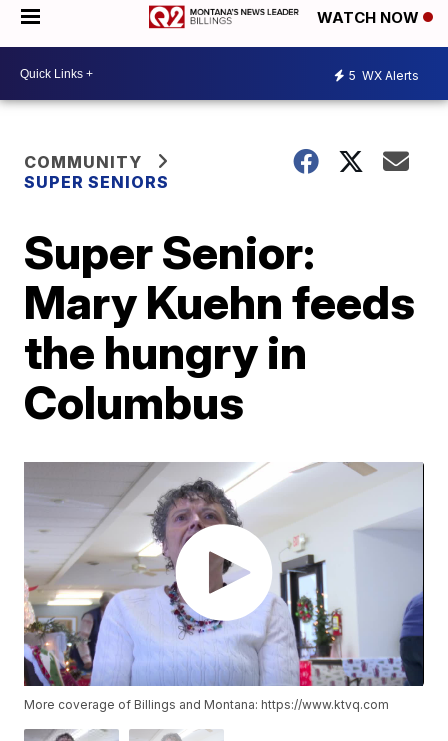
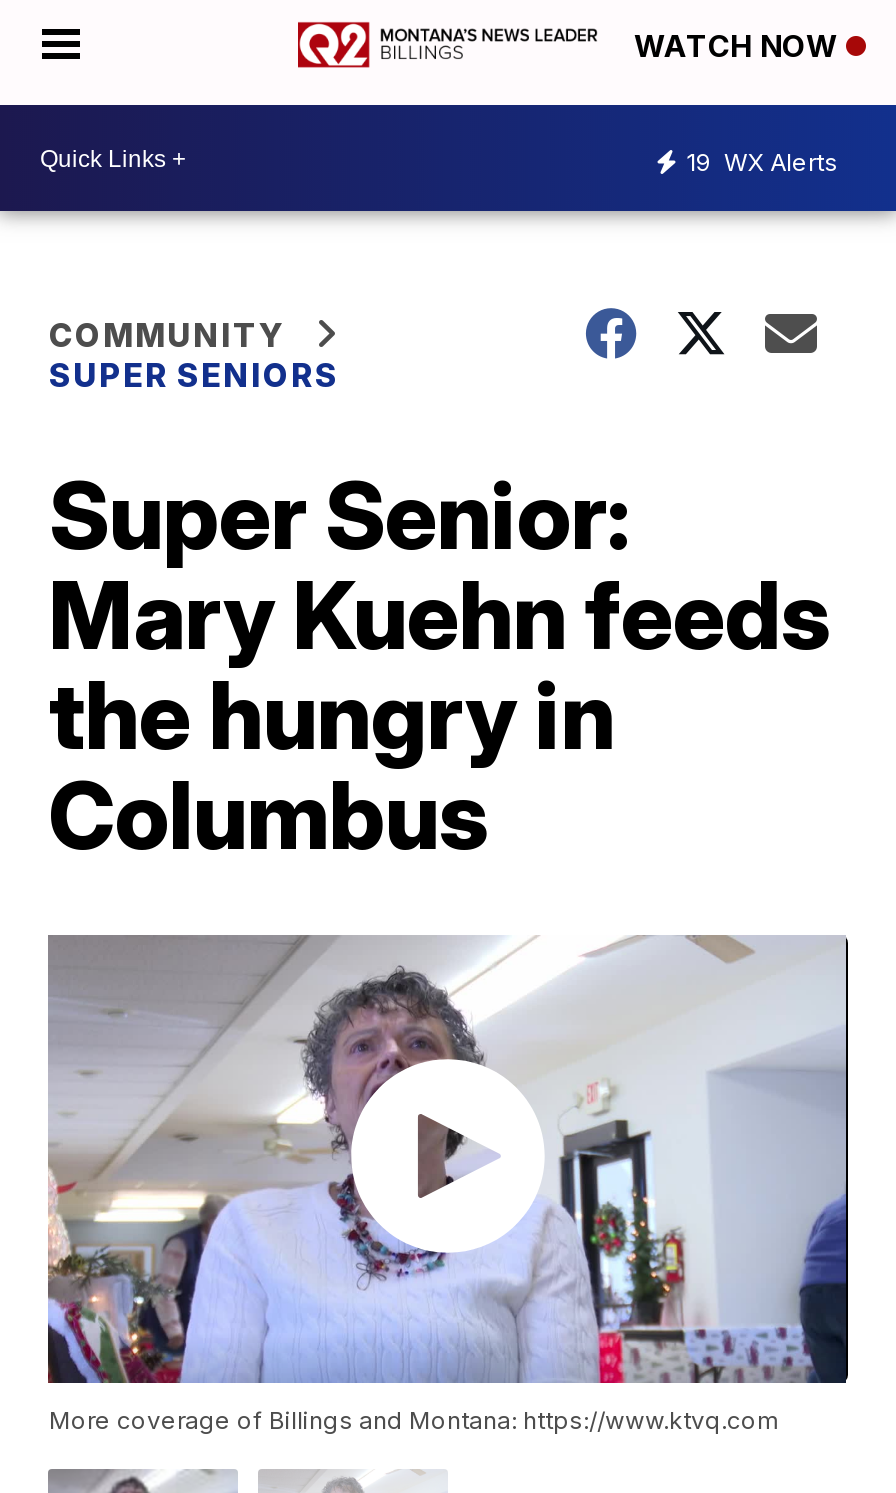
[349,67,419,82] 5 WX Alerts -> [686,146,838,176] 19 WX Alerts

